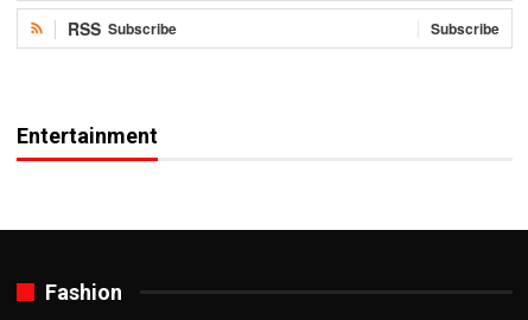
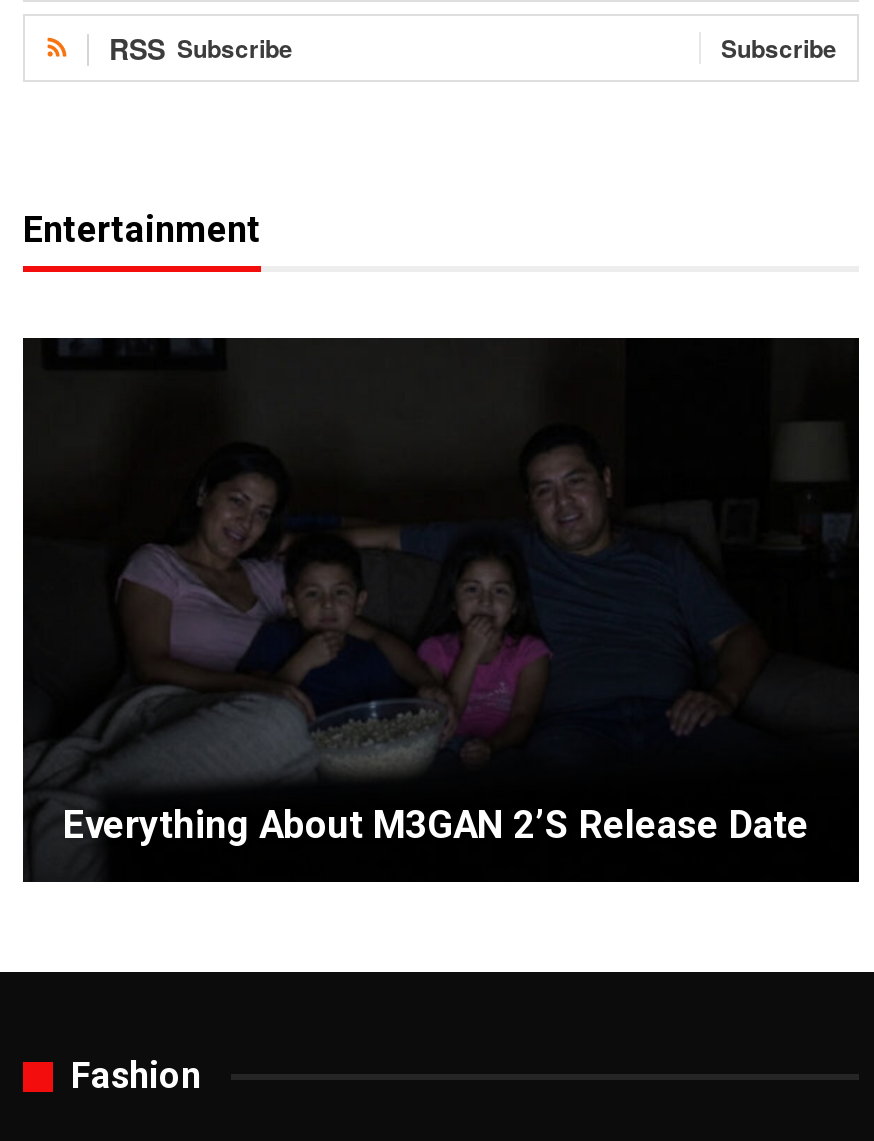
none -> [21,336,861,884] [image] | Everything About M3GAN 2’s Release Date

